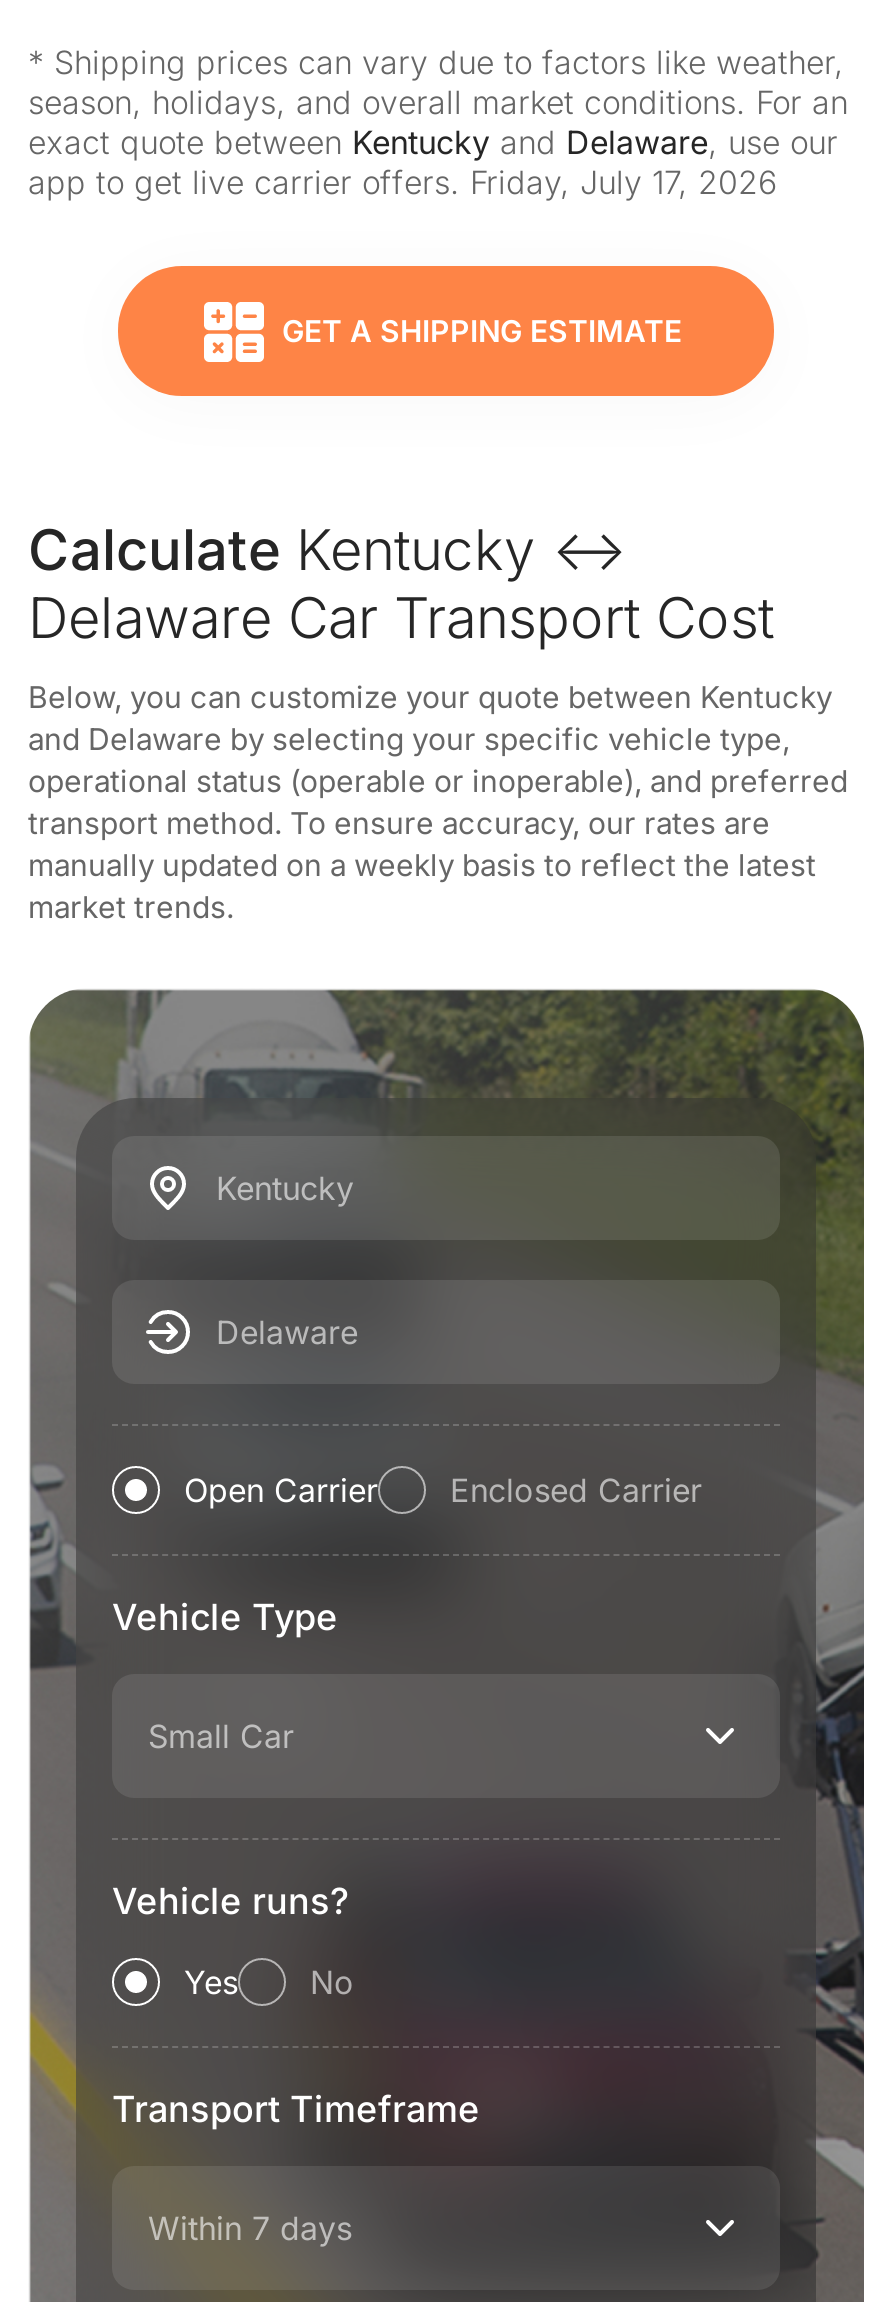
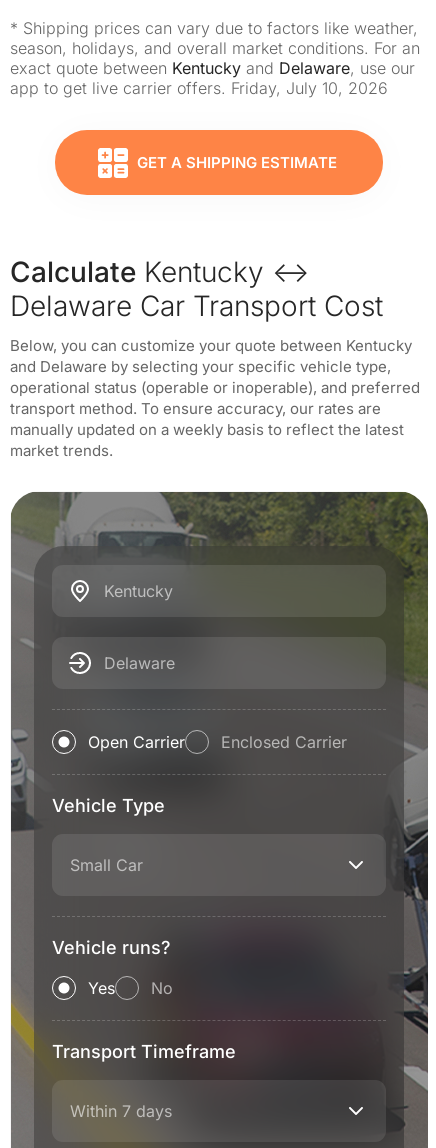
[28,162,778,202] app to get live carrier offers. Friday, July 17, 2026 -> [10,78,388,98] app to get live carrier offers. Friday, July 10, 2026

